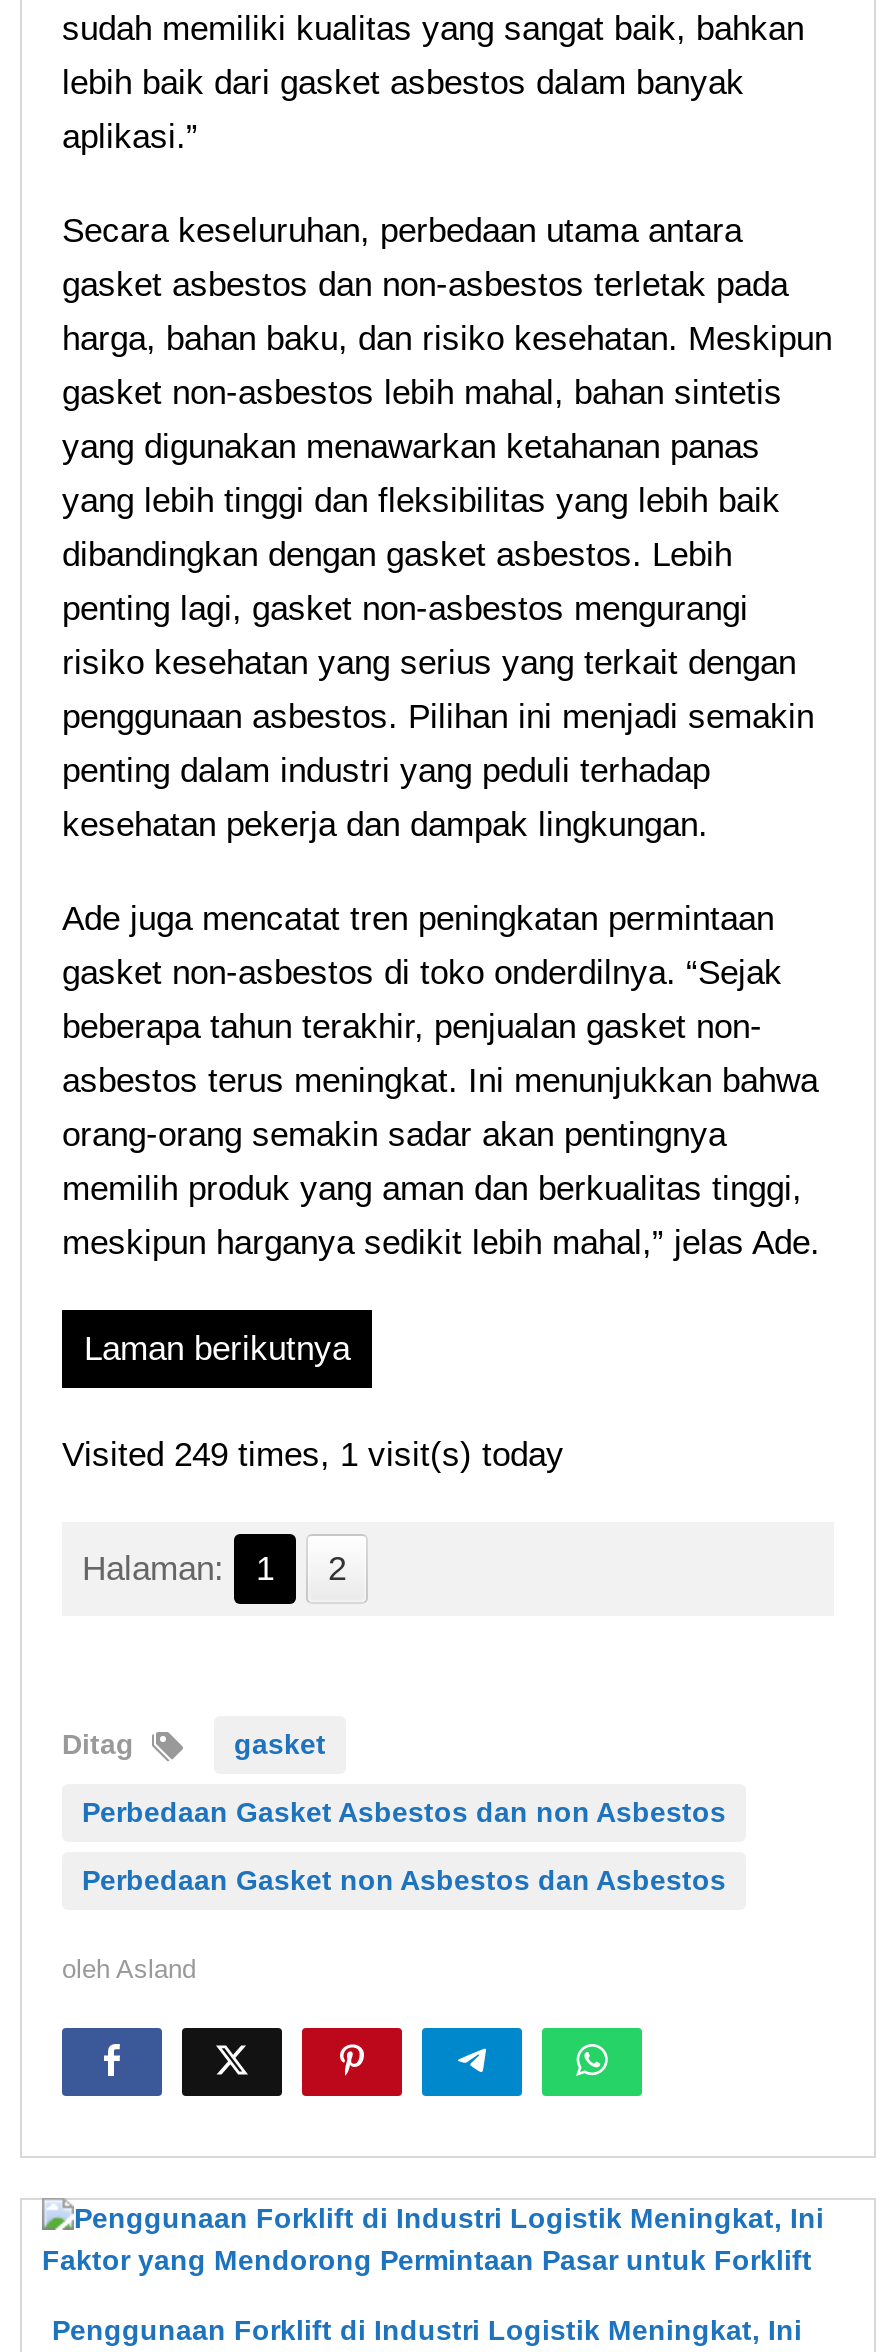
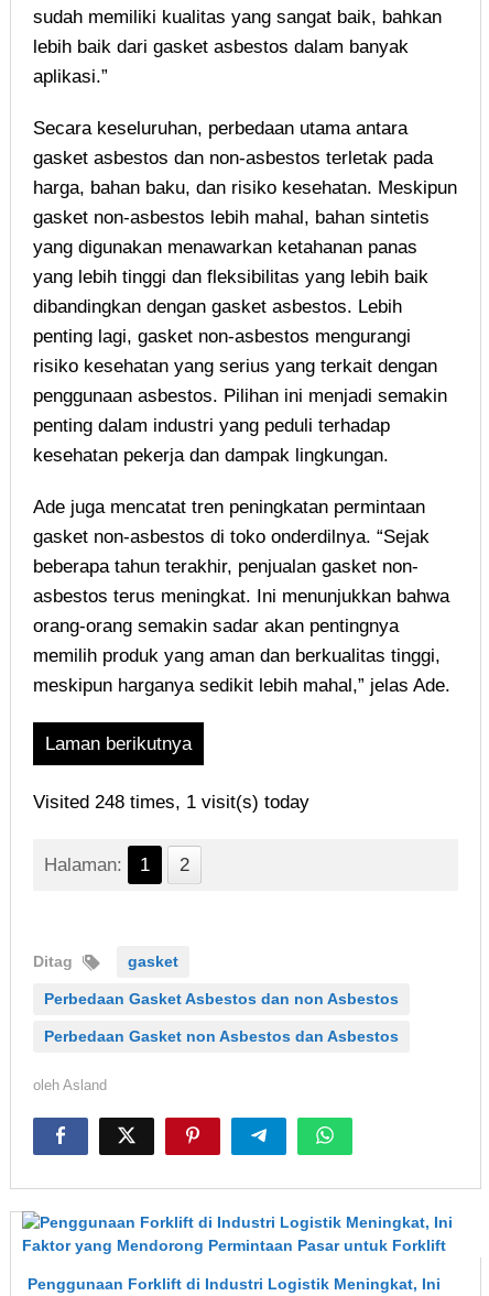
[62,1436,564,1474] Visited 249 times, 1 visit(s) today -> [33,792,309,813] Visited 248 times, 1 visit(s) today

